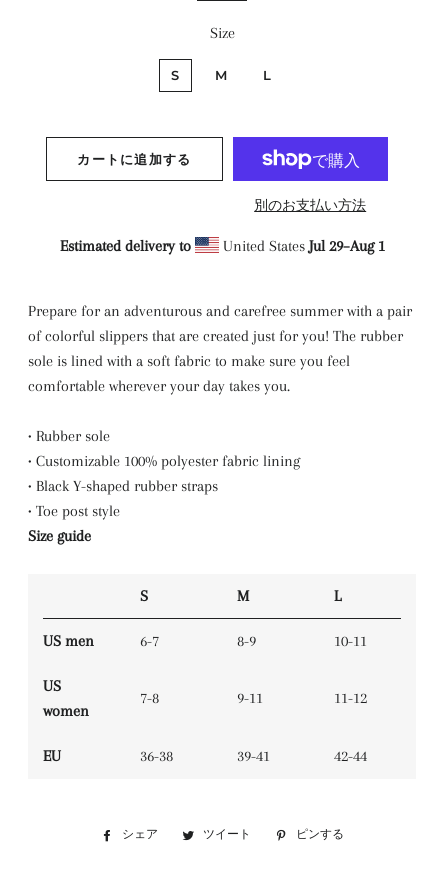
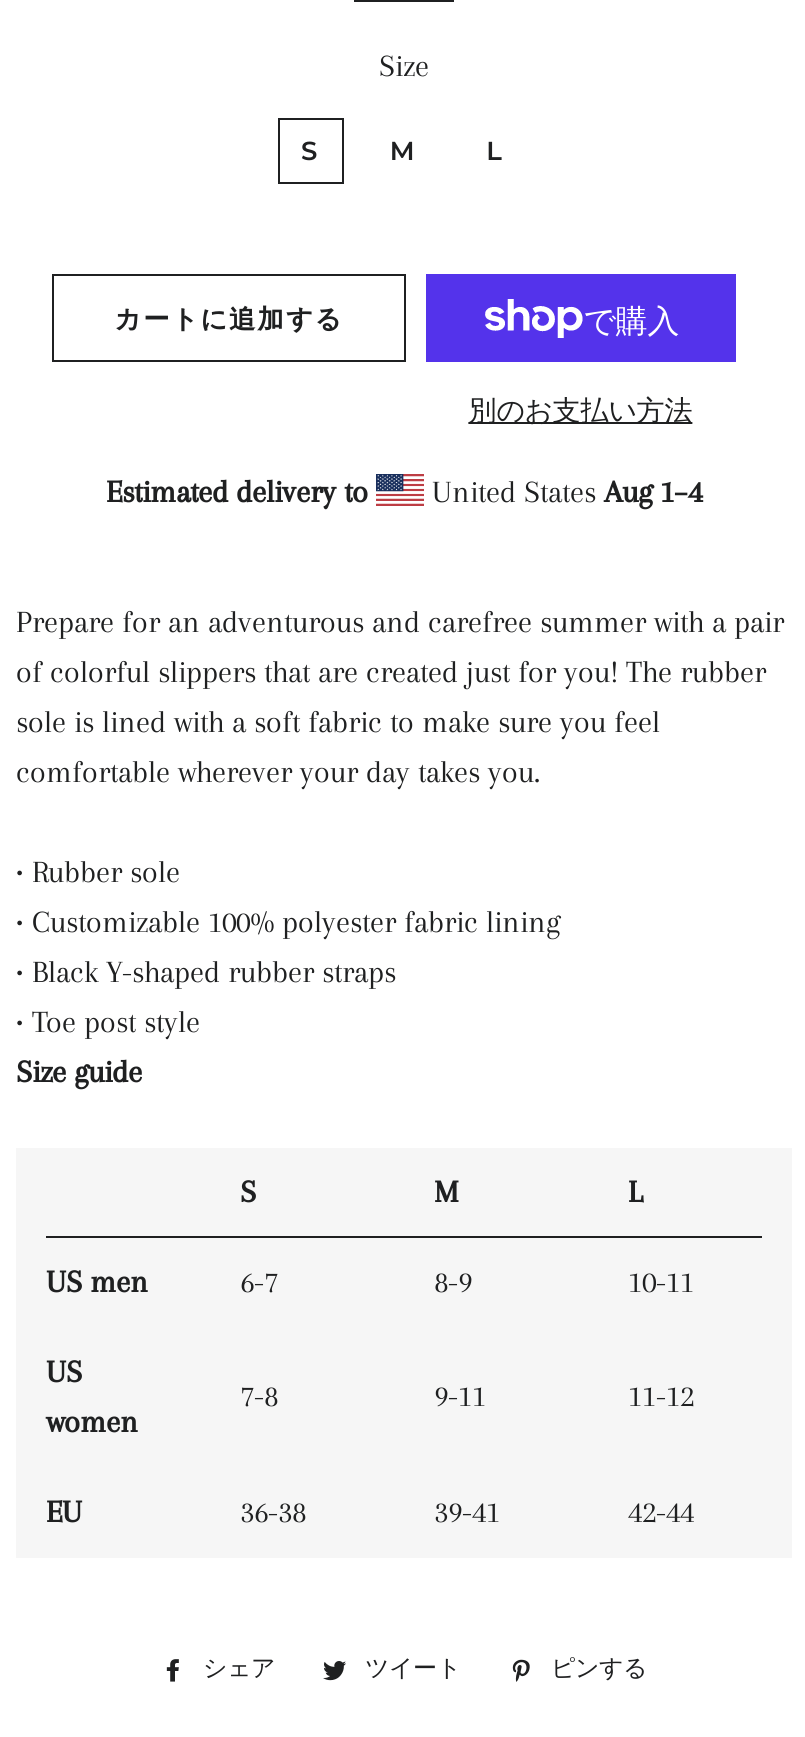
[218,237,384,255] United States Jul 29–Aug 1 -> [424,474,702,510] United States Aug 1–4

